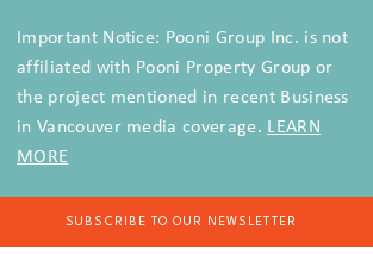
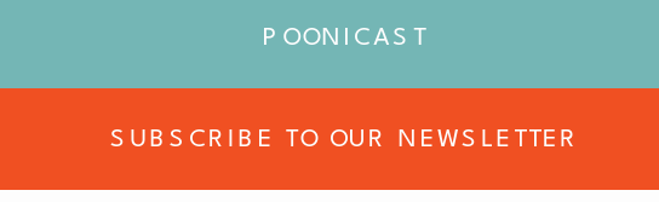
[17,29,349,167] Important Notice: Pooni Group Inc. is not | affiliated with Pooni Property Group or | the project mentioned in recent Business | in Vancouver media coverage. LEARN | MORE -> [263,25,428,50] POONICAST

